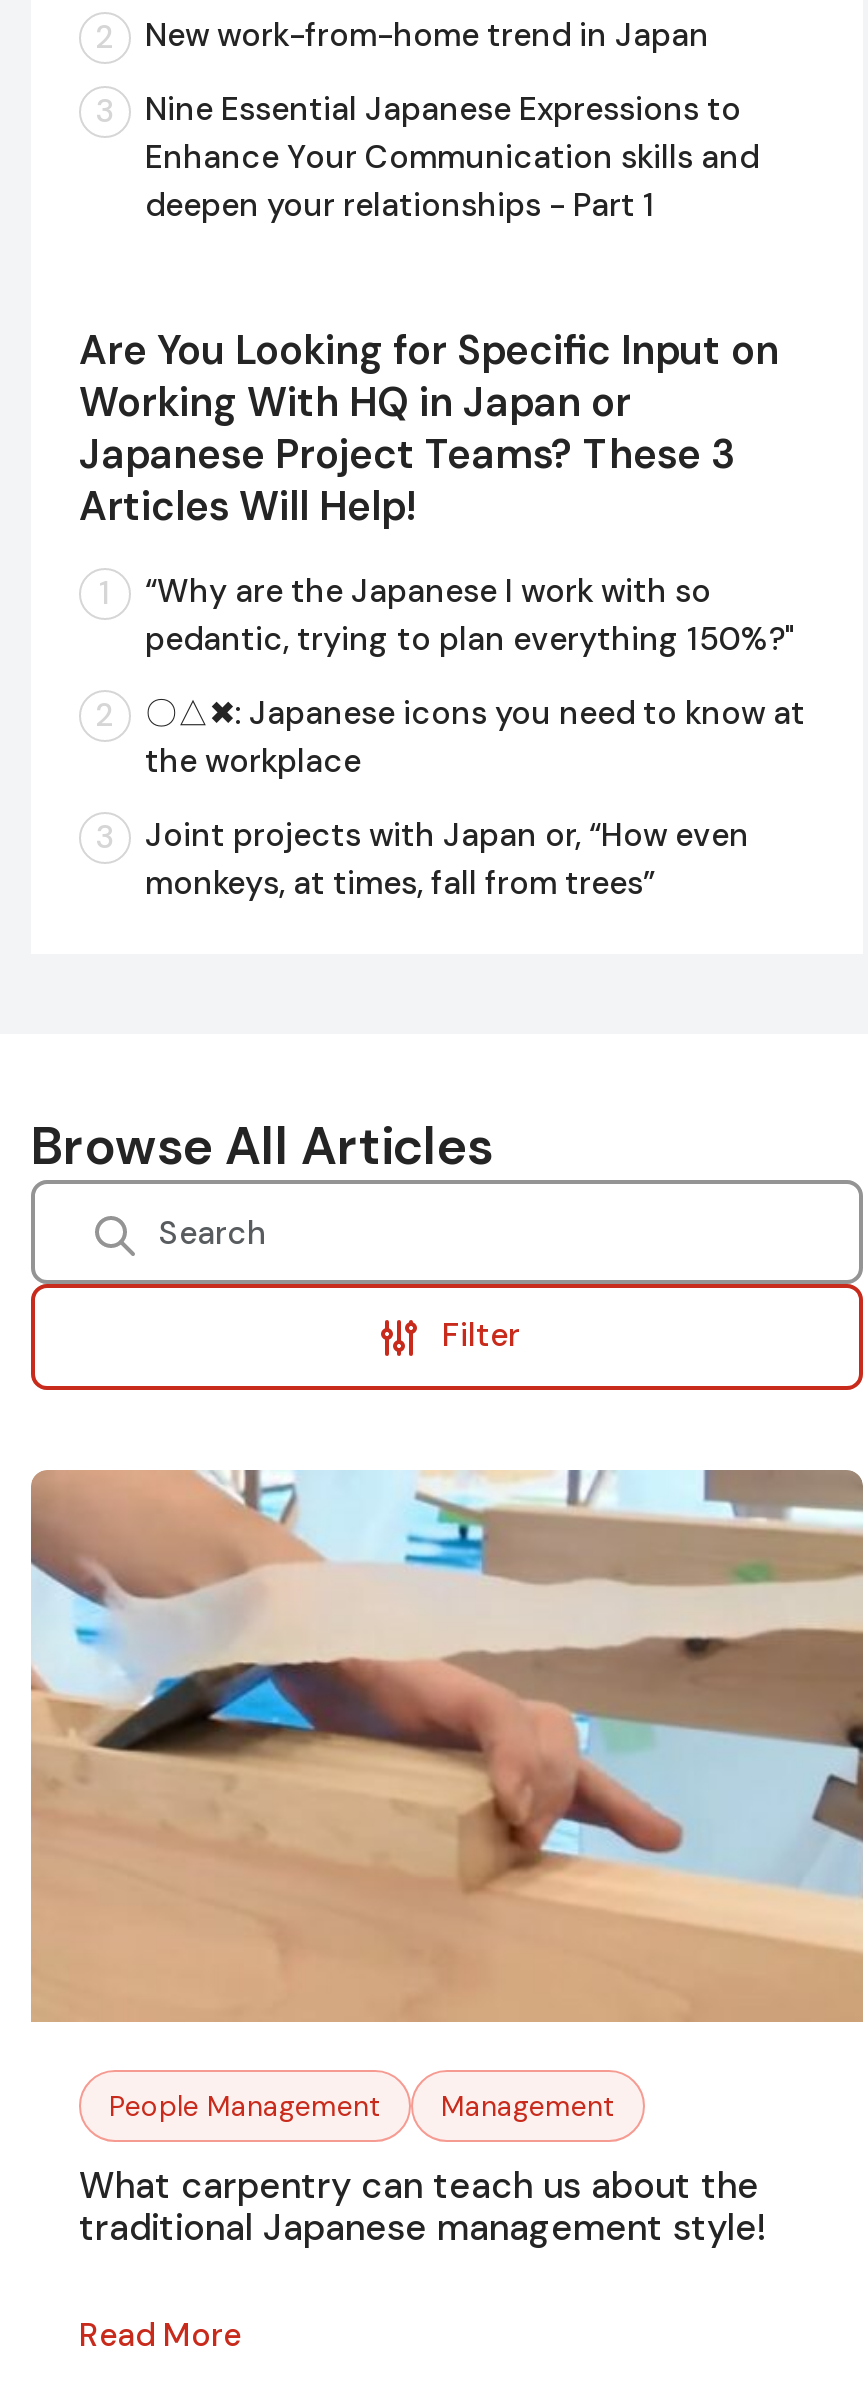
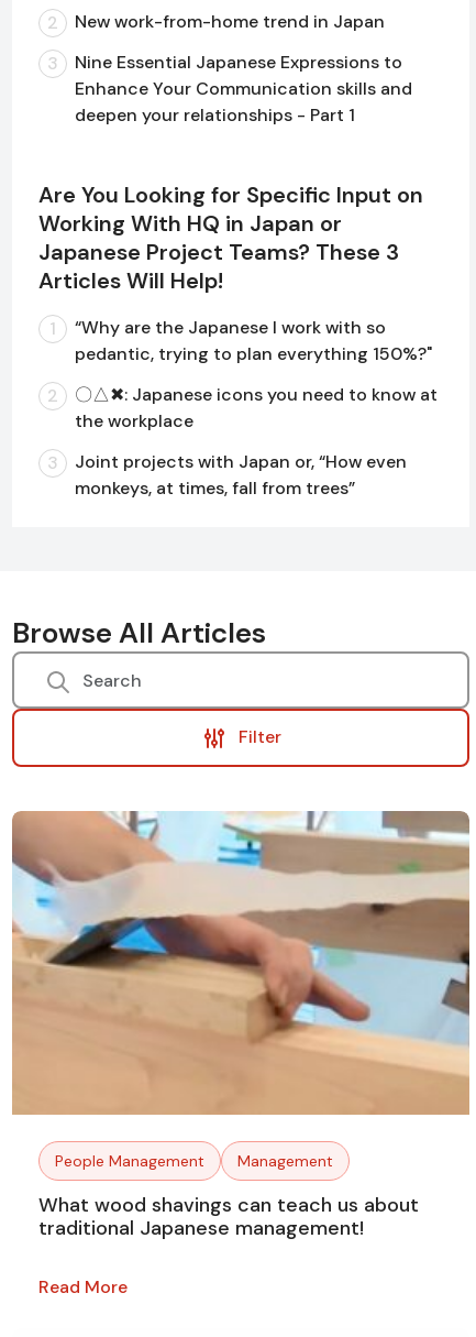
[79,2162,765,2252] What carpentry can teach us about the | traditional Japanese management style! -> [38,1192,419,1241] What wood shavings can teach us about | traditional Japanese management!

